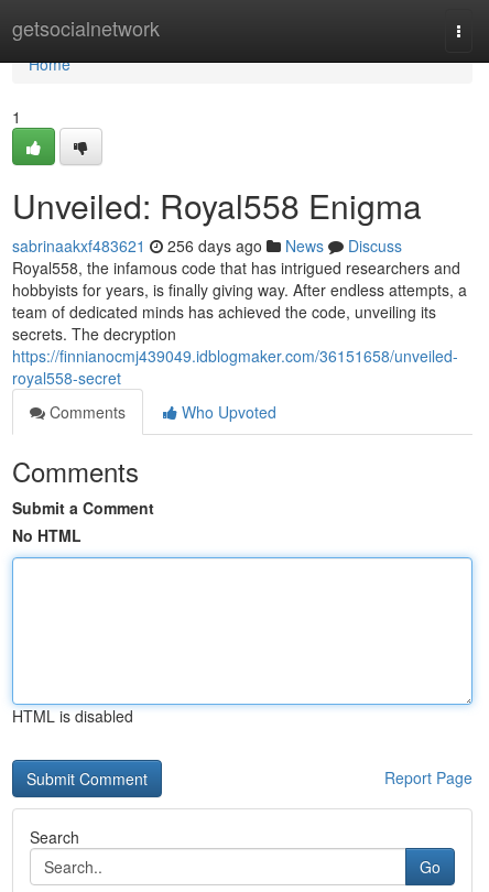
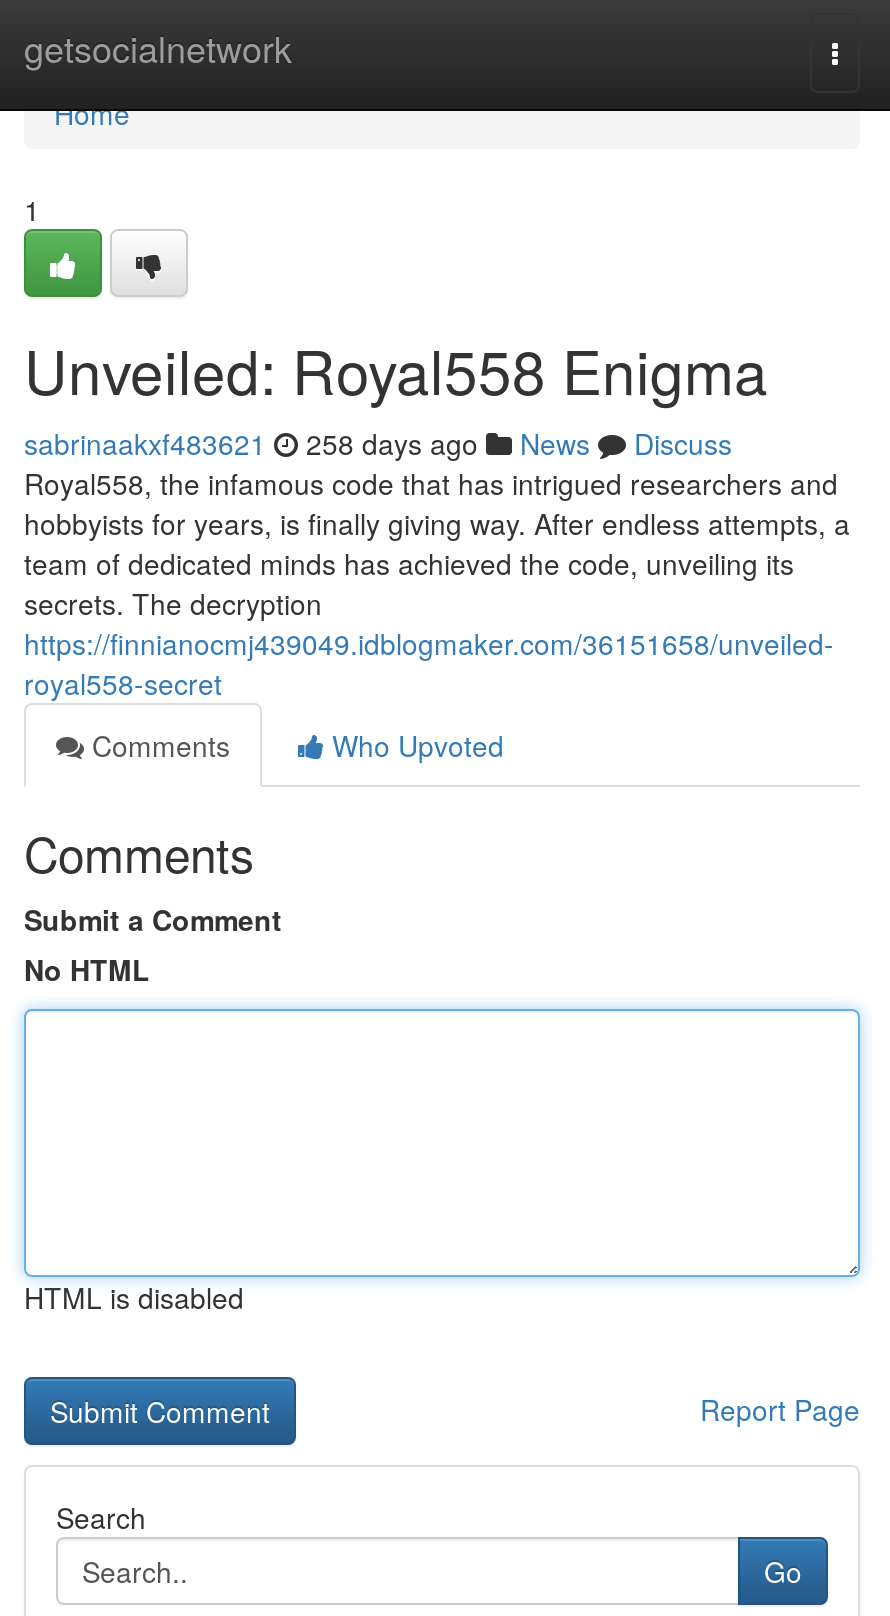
[12,235,402,257] sabrinaakxf483621 256 days ago News Discuss -> [24,423,732,463] sabrinaakxf483621 258 days ago News Discuss

